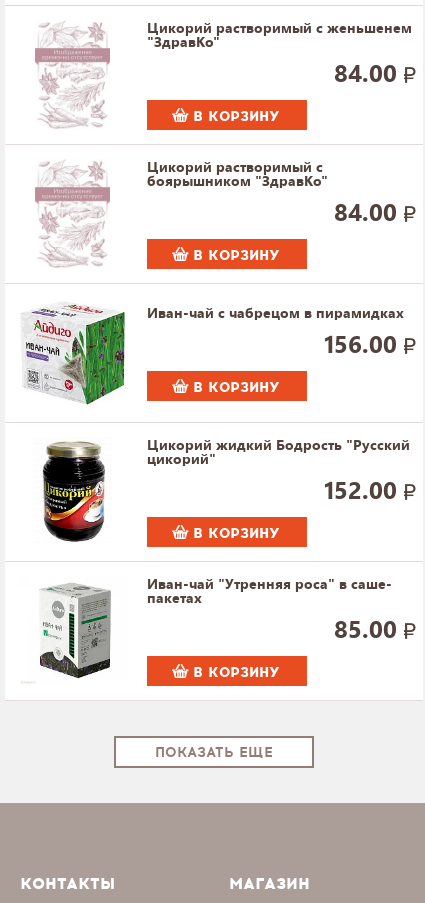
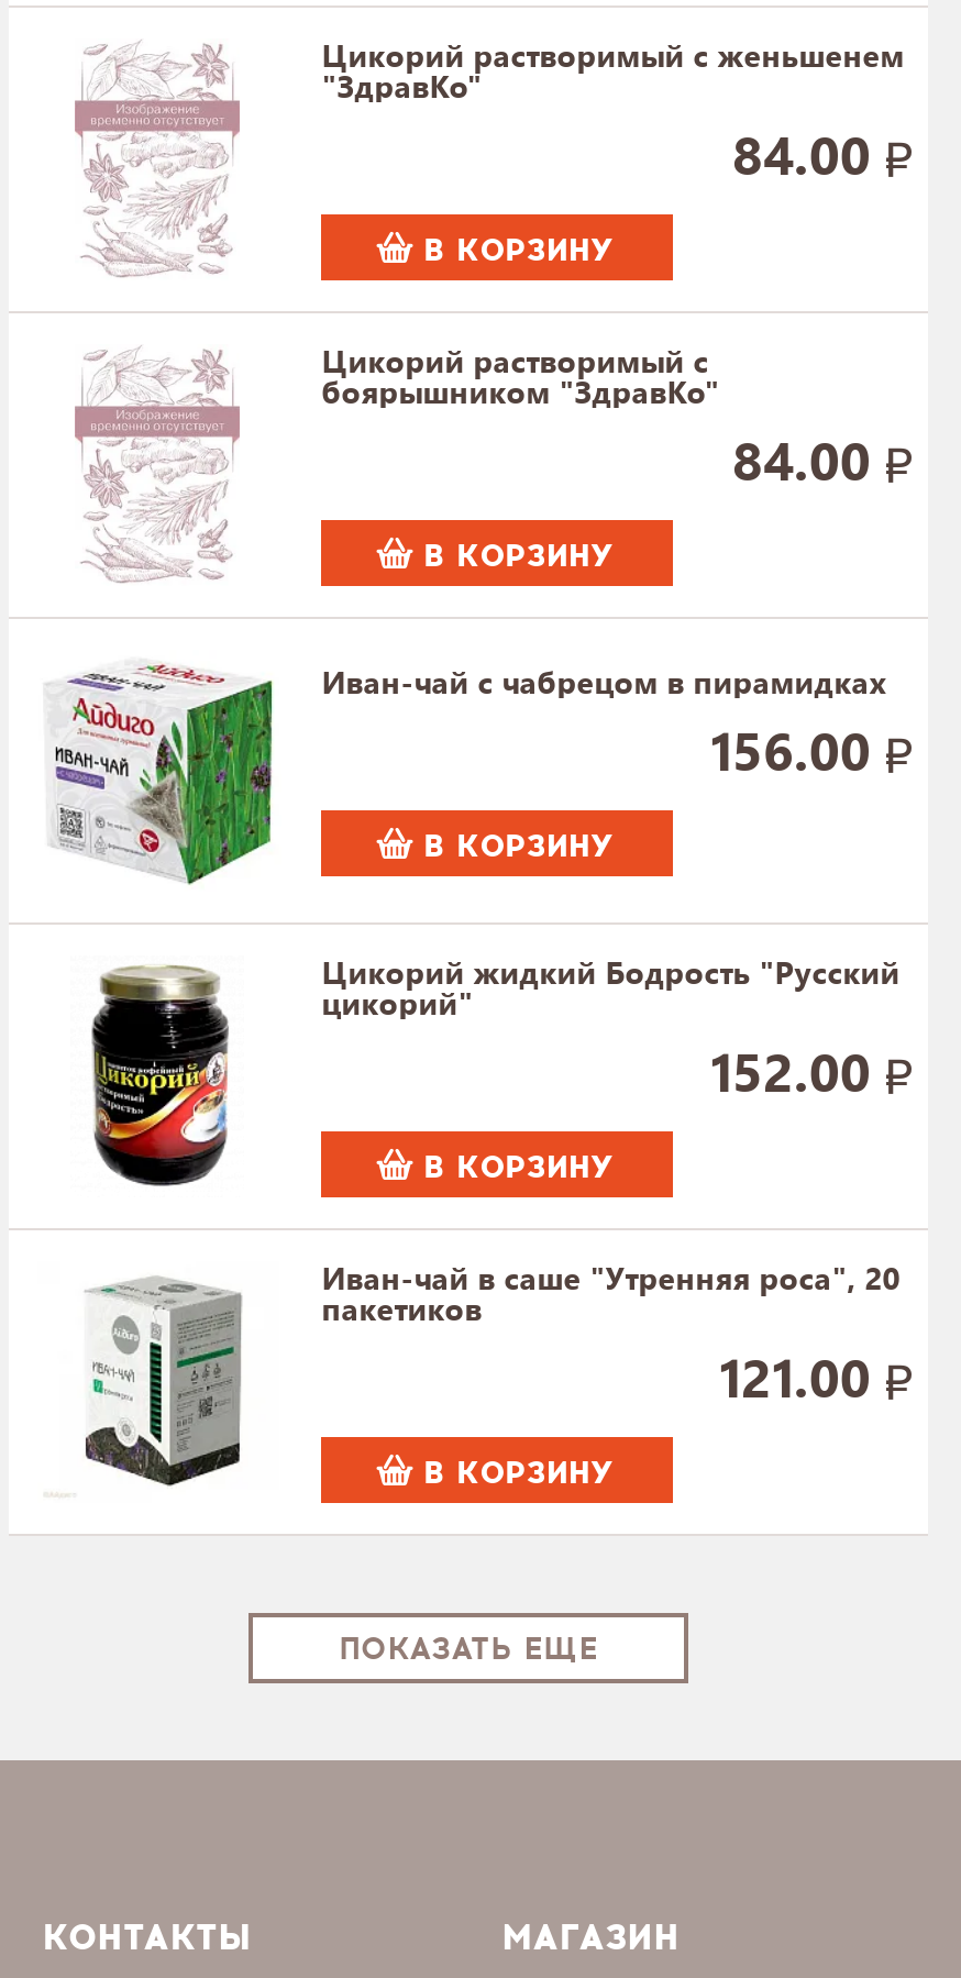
[147,574,404,644] Иван-чай "Утренняя роса" в саше- | пакетах | 85.00 -> [322,1256,900,1410] Иван-чай в саше "Утренняя роса", 20 | пакетиков | 121.00

